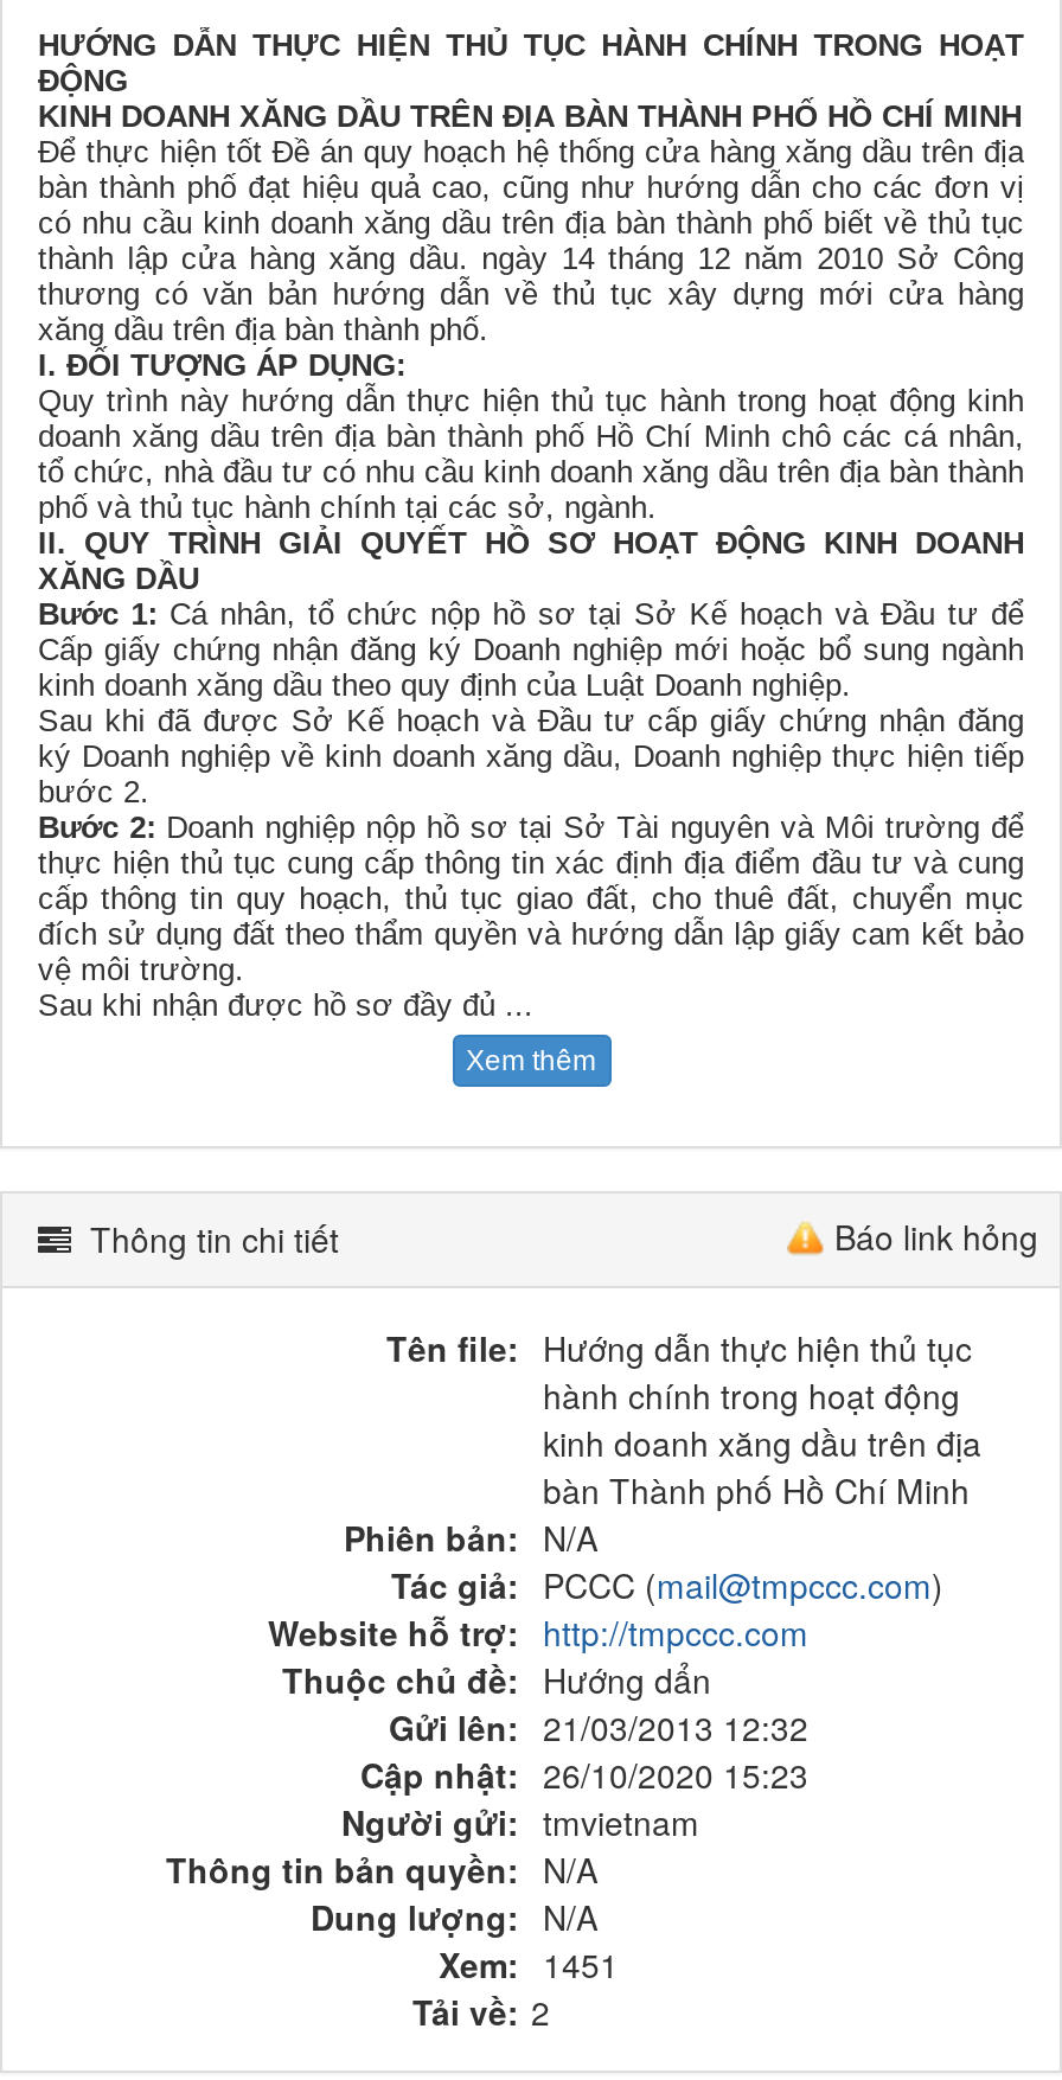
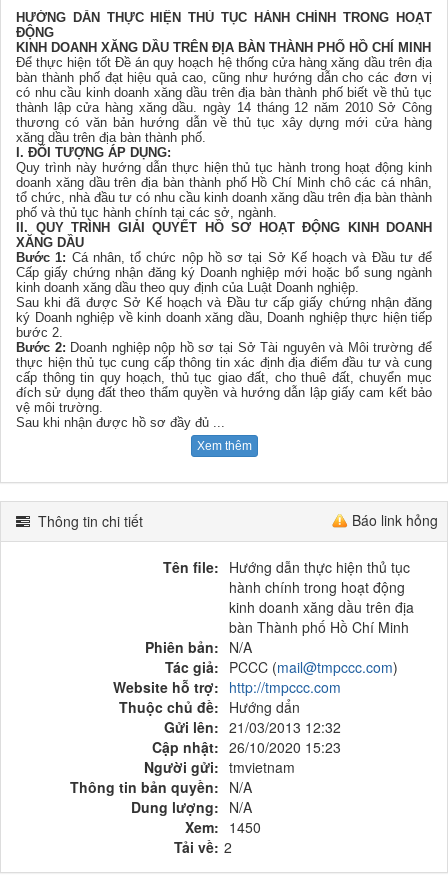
[439,1940,619,1988] Xem: 1451 -> [185,817,261,837] Xem: 1450

